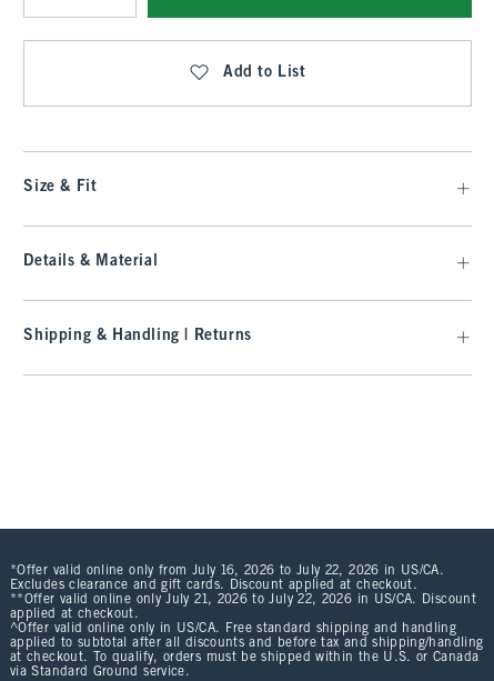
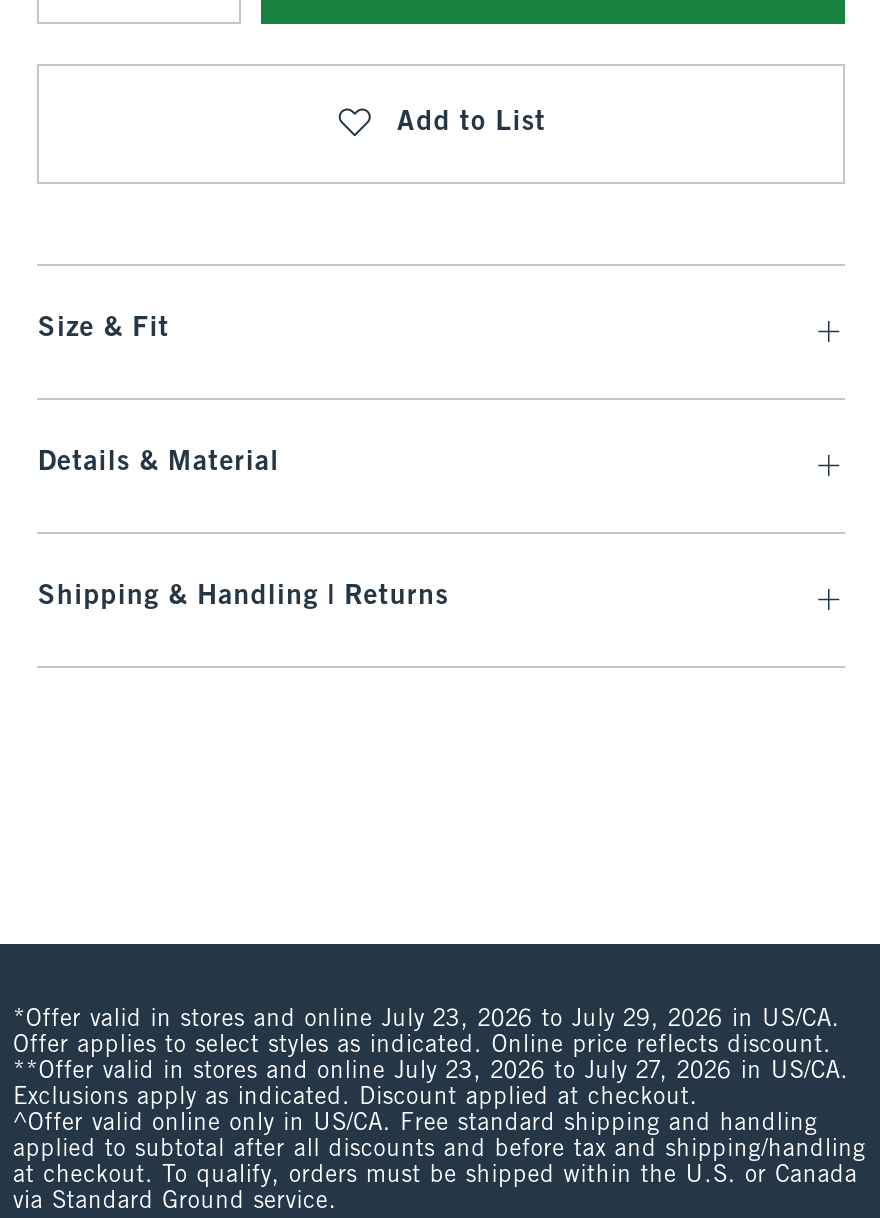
[10,564,476,621] *Offer valid online only from July 16, 2026 to July 22, 2026 in US/CA. | Excludes clearance and gift cards. Discount applied at checkout. | **Offer valid online only July 21, 2026 to July 22, 2026 in US/CA. Discount | applied at checkout. -> [13,1008,849,1110] *Offer valid in stores and online July 23, 2026 to July 29, 2026 in US/CA. | Offer applies to select styles as indicated. Online price reflects discount. | **Offer valid in stores and online July 23, 2026 to July 27, 2026 in US/CA. | Exclusions apply as indicated. Discount applied at checkout.

